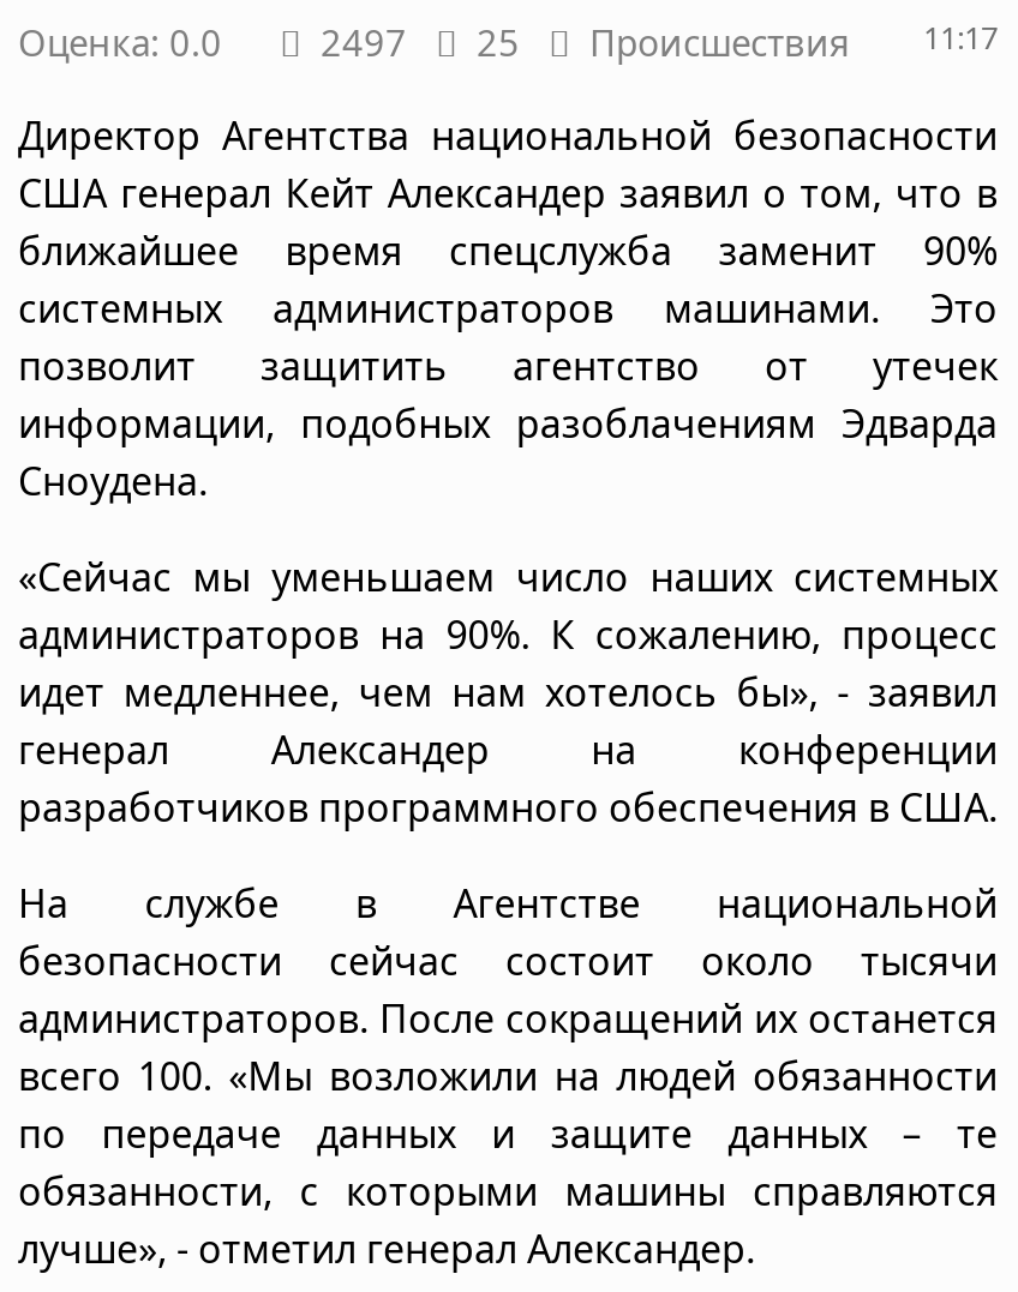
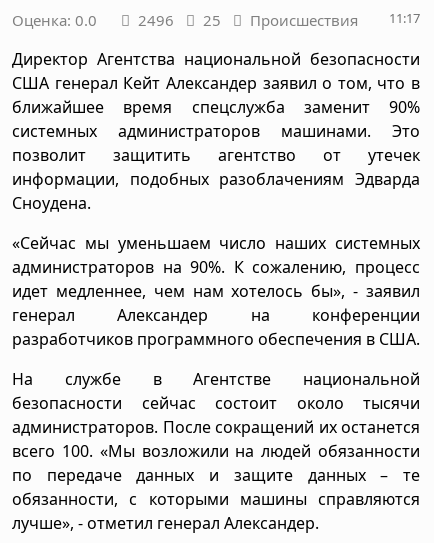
[18,16,998,66] Оценка: 0.0 2497 25 Происшествия 11:17 -> [12,9,420,30] Оценка: 0.0 2496 25 Происшествия 11:17

